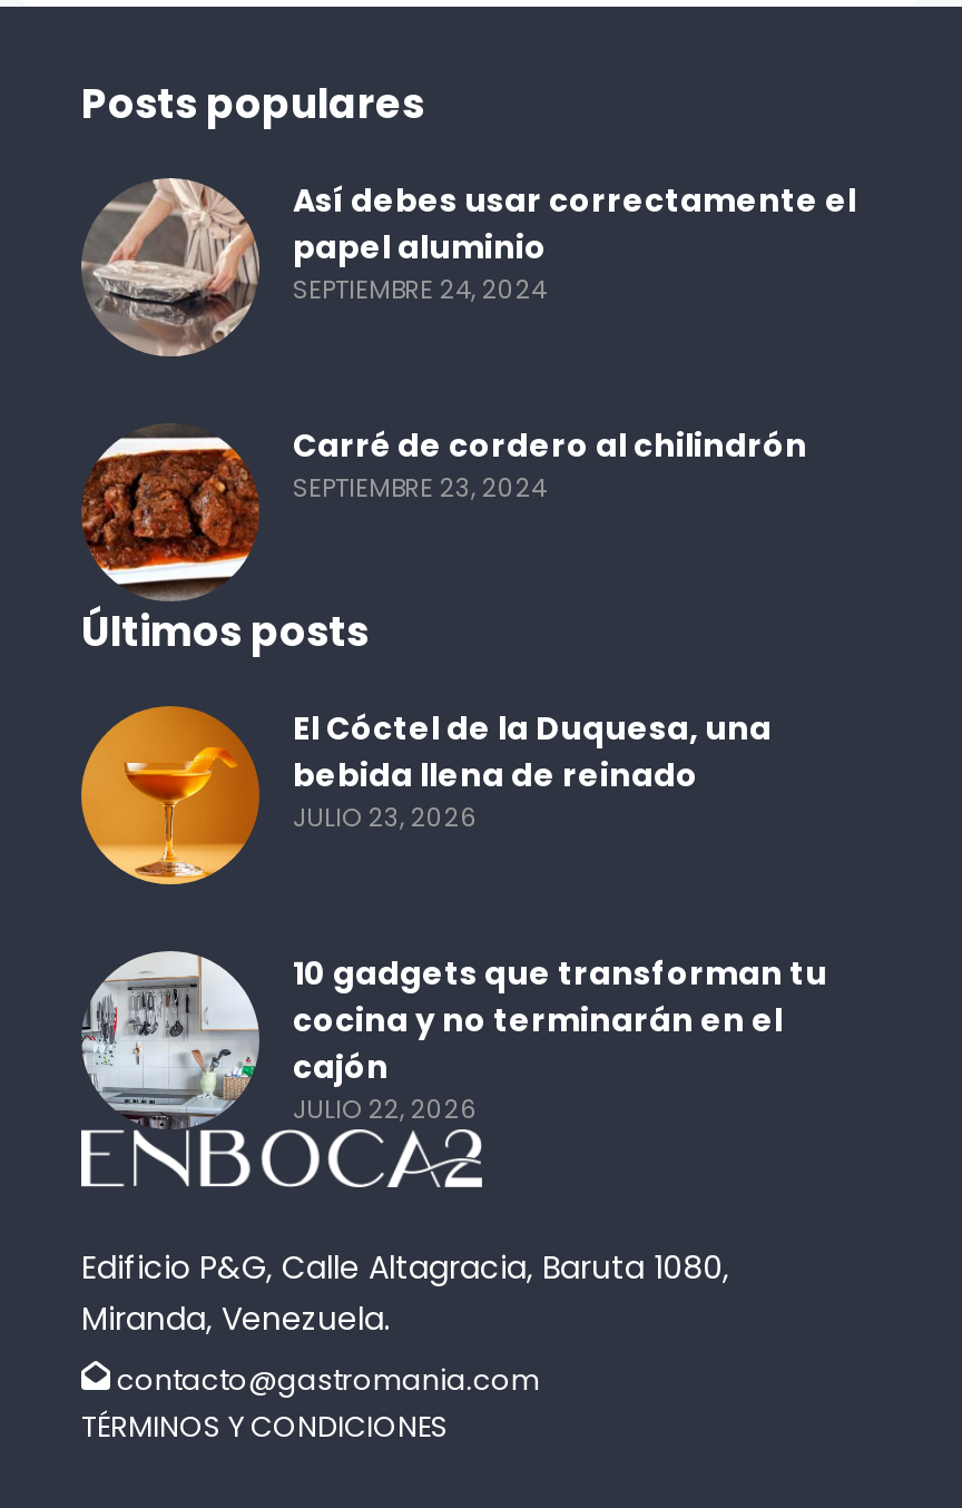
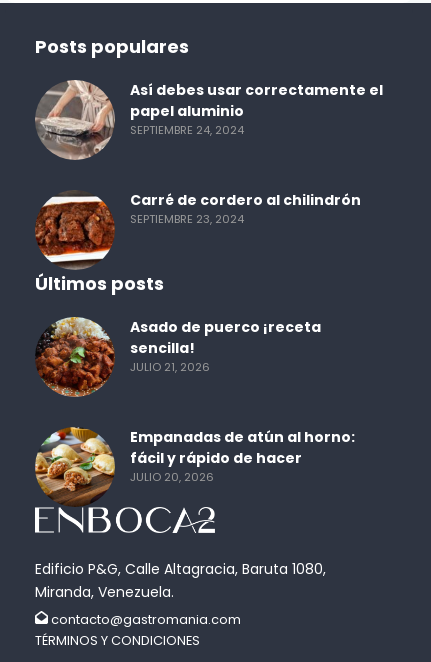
[79,704,772,884] [image] | El Cóctel de la Duquesa, una | bebida llena de reinado | JULIO 23, 2026 -> [35,316,321,397] [image] | Asado de puerco ¡receta | sencilla! | JULIO 21, 2026
[81,949,827,1129] [image] | 10 gadgets que transforman tu | cocina y no terminarán en el | cajón | JULIO 22, 2026 -> [35,426,355,507] [image] | Empanadas de atún al horno: | fácil y rápido de hacer | JULIO 20, 2026

